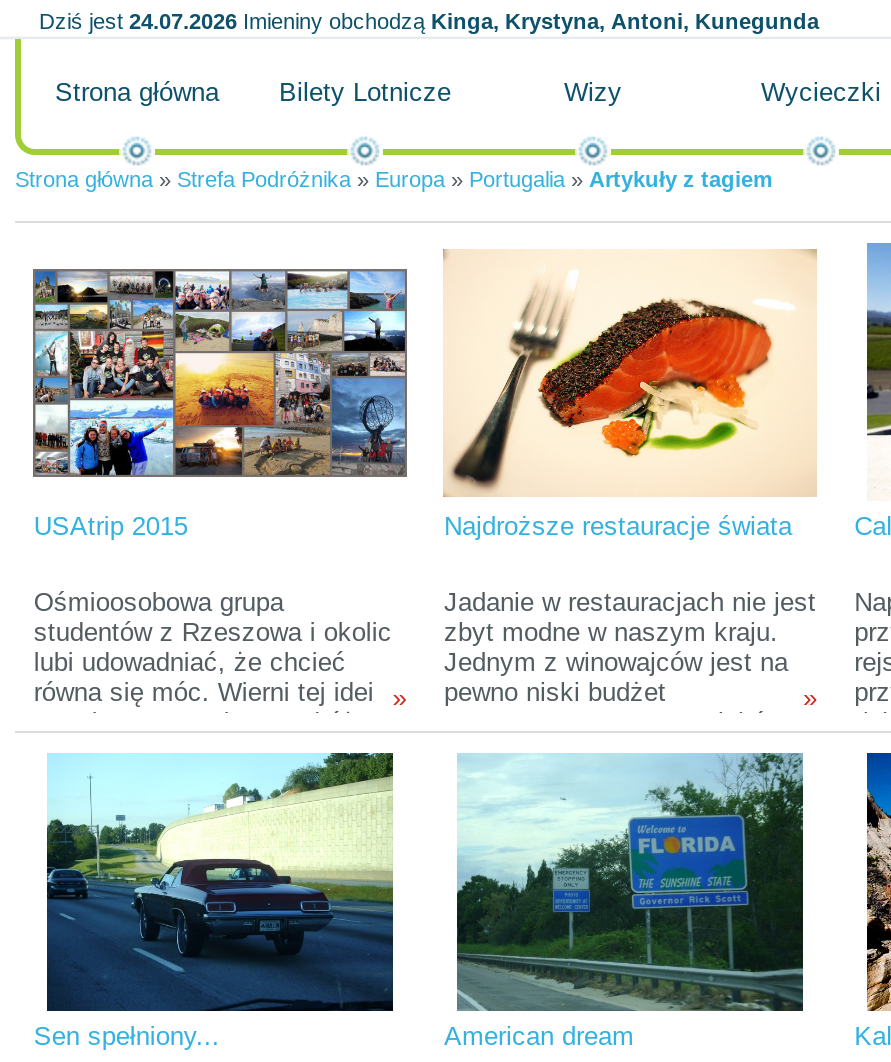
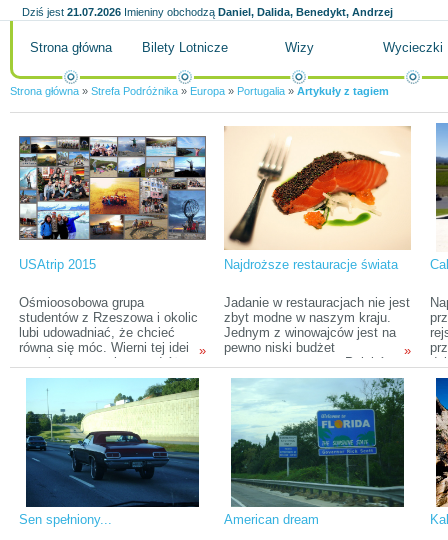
[39,9,819,33] Dziś jest 24.07.2026 Imieniny obchodzą Kinga, Krystyna, Antoni, Kunegunda -> [22,6,393,18] Dziś jest 21.07.2026 Imieniny obchodzą Daniel, Dalida, Benedykt, Andrzej

